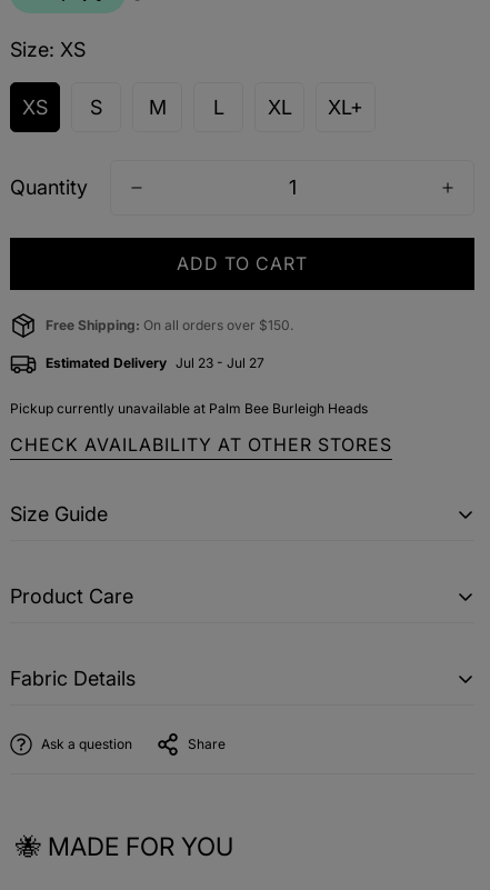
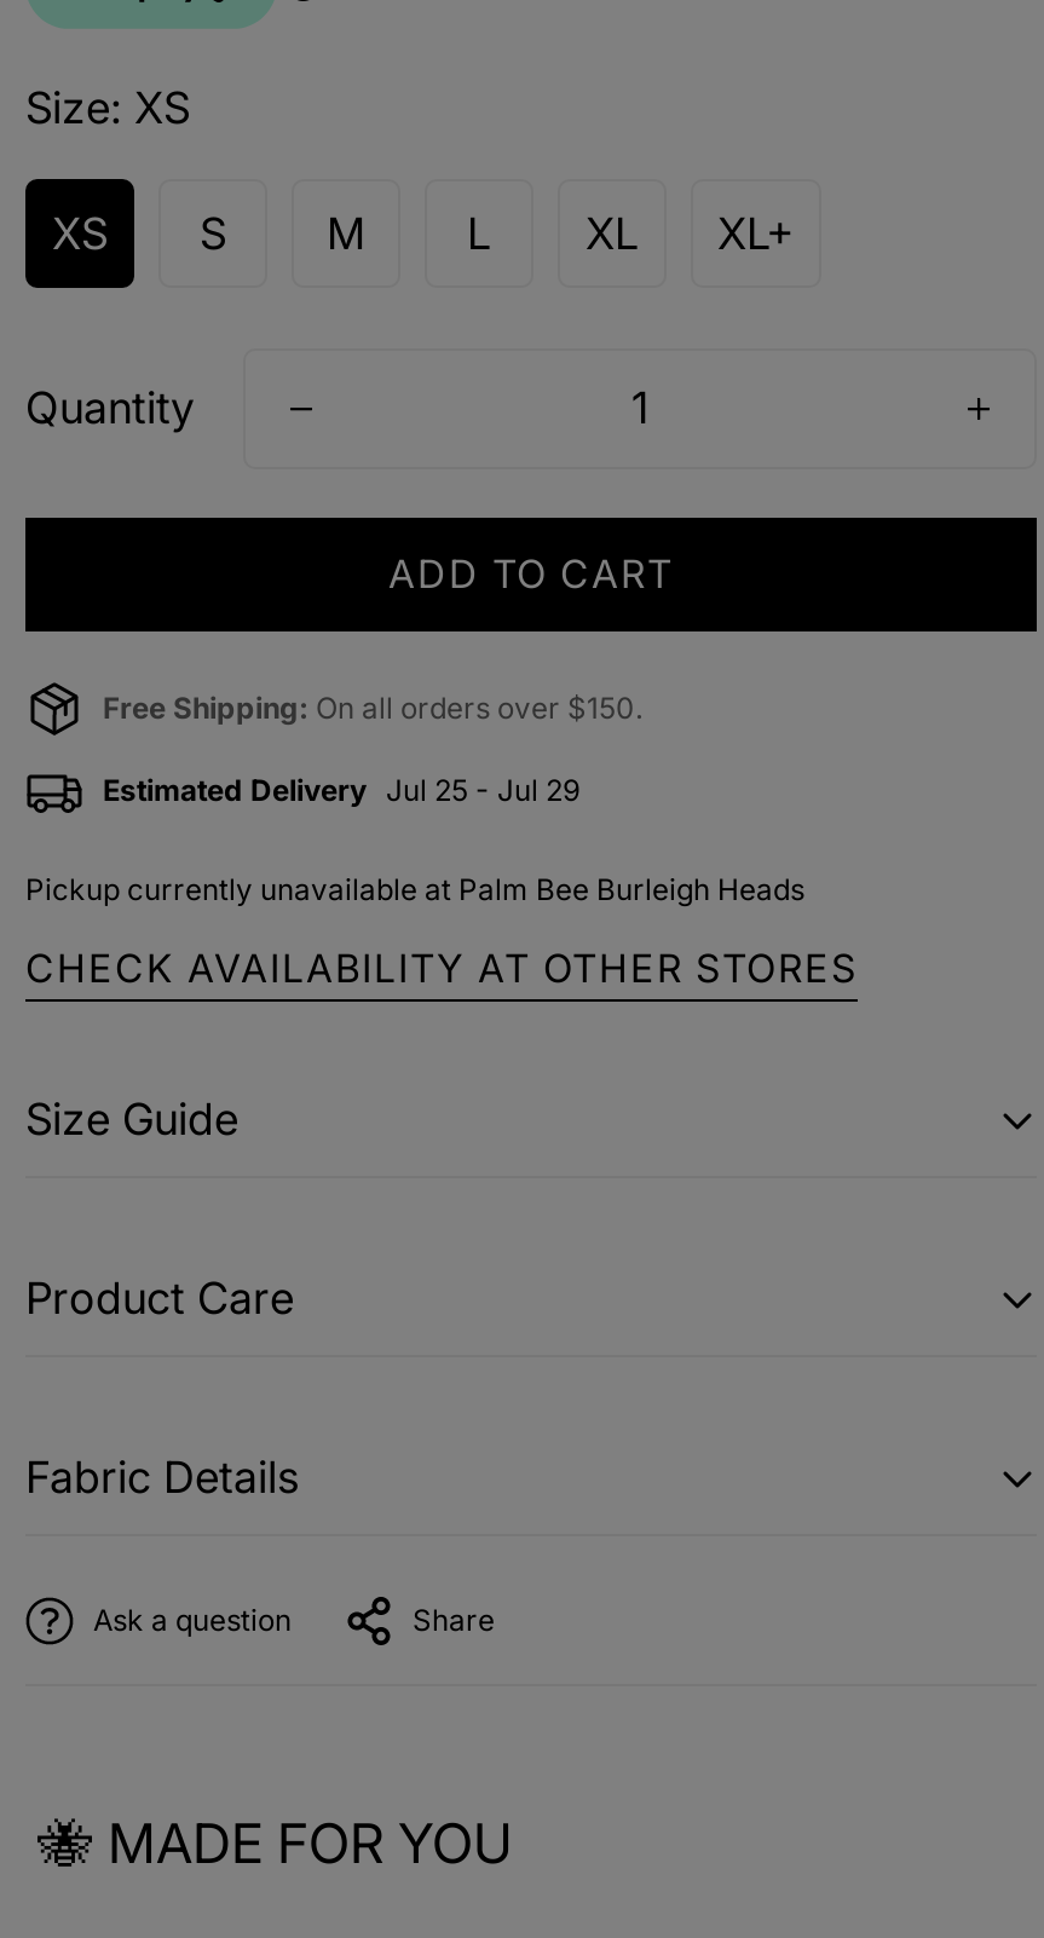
[46,355,264,371] Estimated Delivery Jul 23 - Jul 27 -> [103,772,579,809] Estimated Delivery Jul 25 - Jul 29

